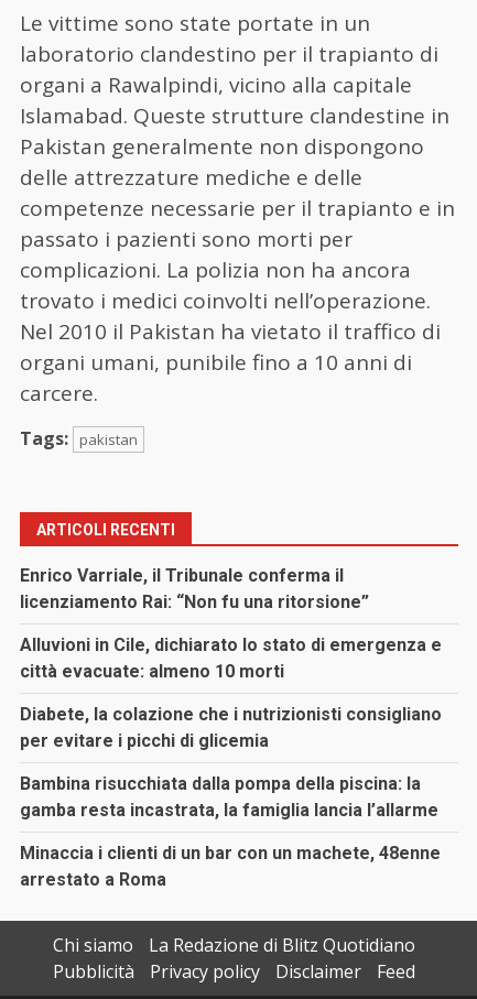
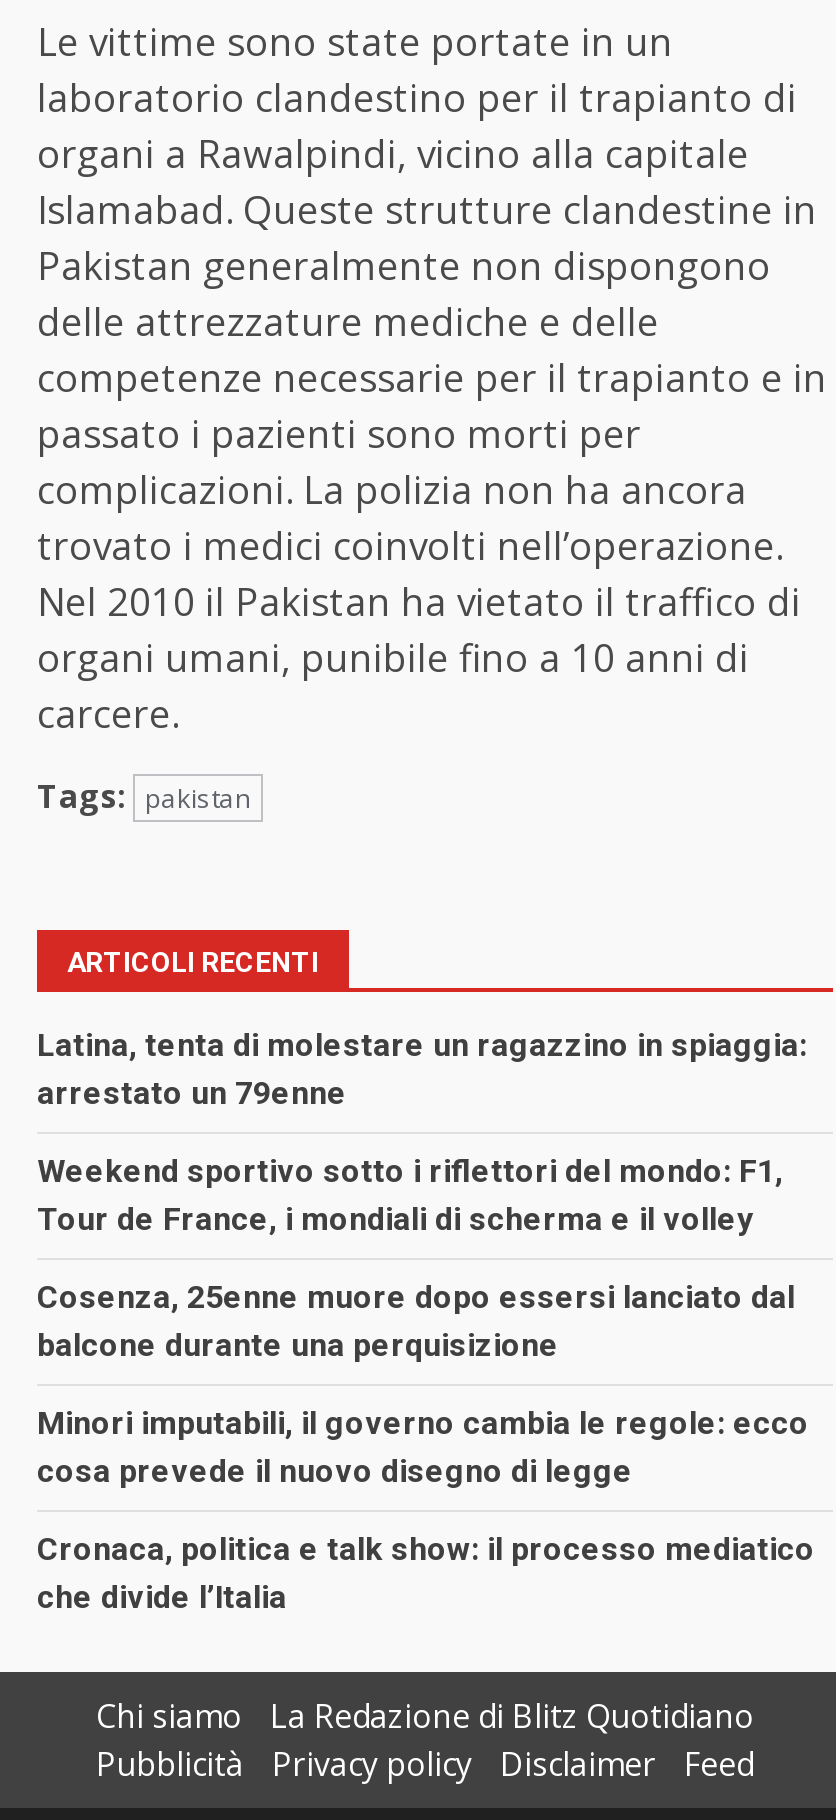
[20,565,369,612] Enrico Varriale, il Tribunale conferma il | licenziamento Rai: “Non fu una ritorsione” -> [37,1025,807,1111] Latina, tenta di molestare un ragazzino in spiaggia: | arrestato un 79enne
[20,634,442,681] Alluvioni in Cile, dichiarato lo stato di emergenza e | città evacuate: almeno 10 morti -> [37,1151,783,1237] Weekend sportivo sotto i riflettori del mondo: F1, | Tour de France, i mondiali di scherma e il volley
[20,703,442,751] Diabete, la colazione che i nutrizionisti consigliano | per evitare i picchi di glicemia -> [37,1277,795,1363] Cosenza, 25enne muore dopo essersi lanciato dal | balcone durante una perquisizione
[20,773,438,820] Bambina risucchiata dalla pompa della piscina: la | gamba resta incastrata, la famiglia lancia l’allarme -> [37,1403,809,1489] Minori imputabili, il governo cambia le regole: ecco | cosa prevede il nuovo disegno di legge
[20,842,441,890] Minaccia i clienti di un bar con un machete, 48enne | arrestato a Roma -> [37,1529,815,1615] Cronaca, politica e talk show: il processo mediatico | che divide l’Italia

